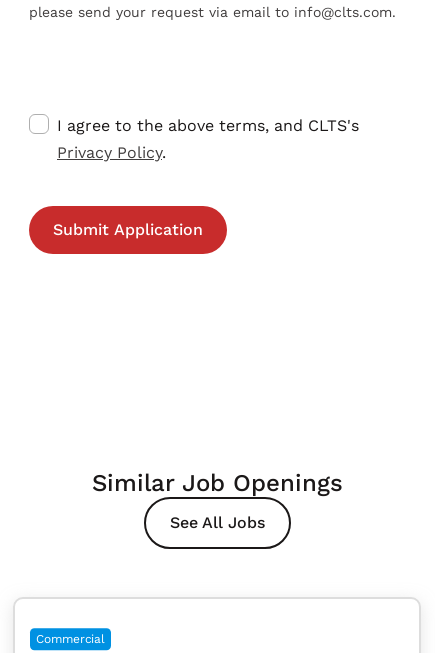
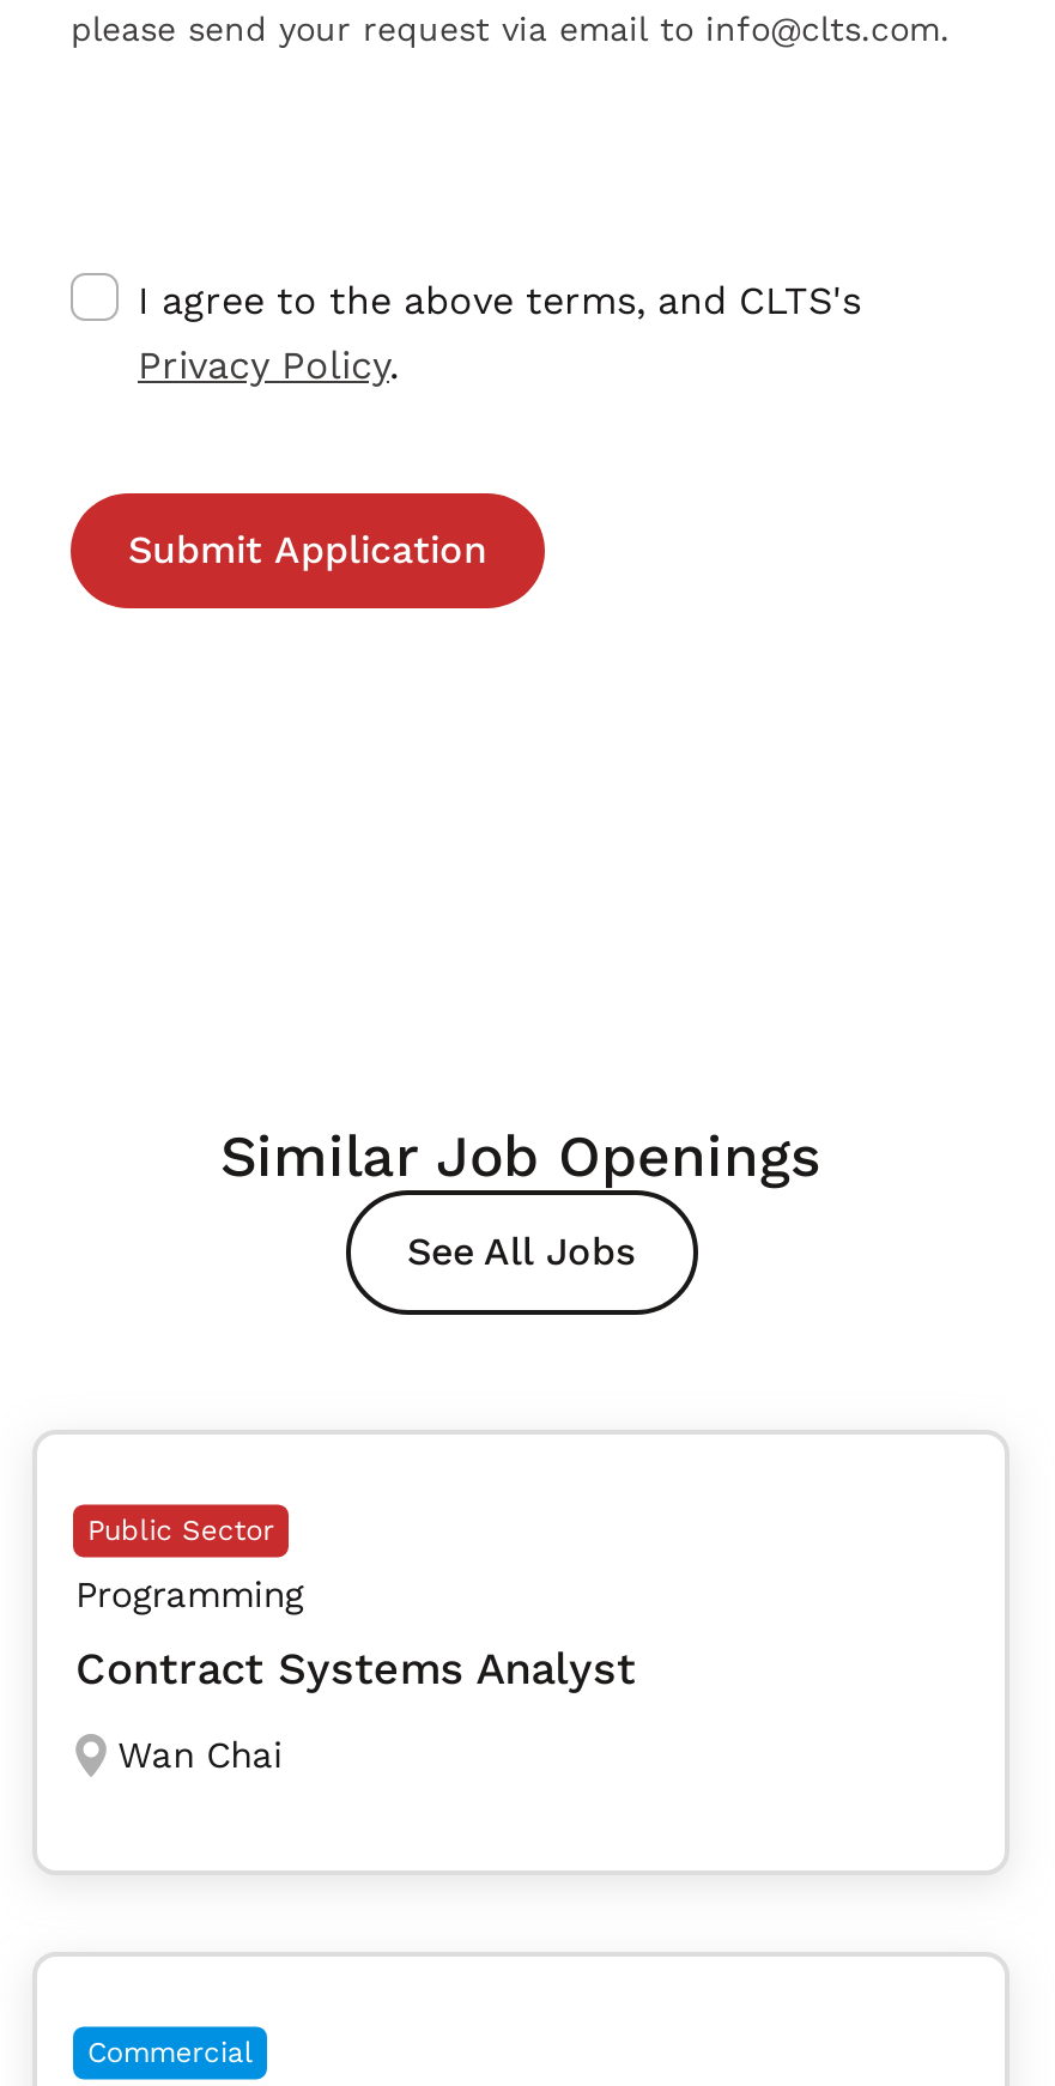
none -> [75,1513,636,1776] Public Sector | Programming | Contract Systems Analyst | Wan Chai

